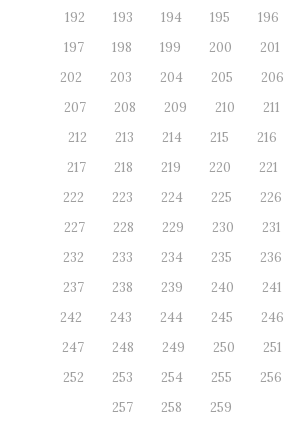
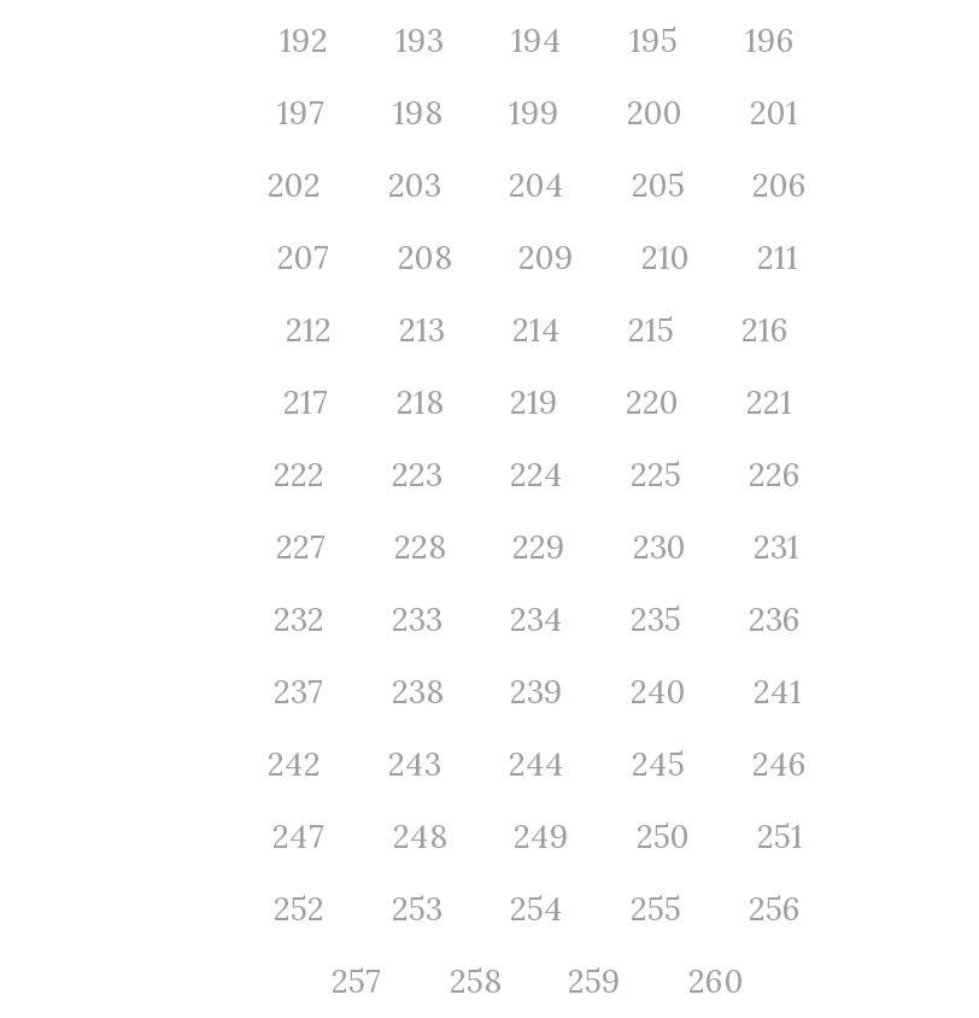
none -> [688,962,744,1003] 260

